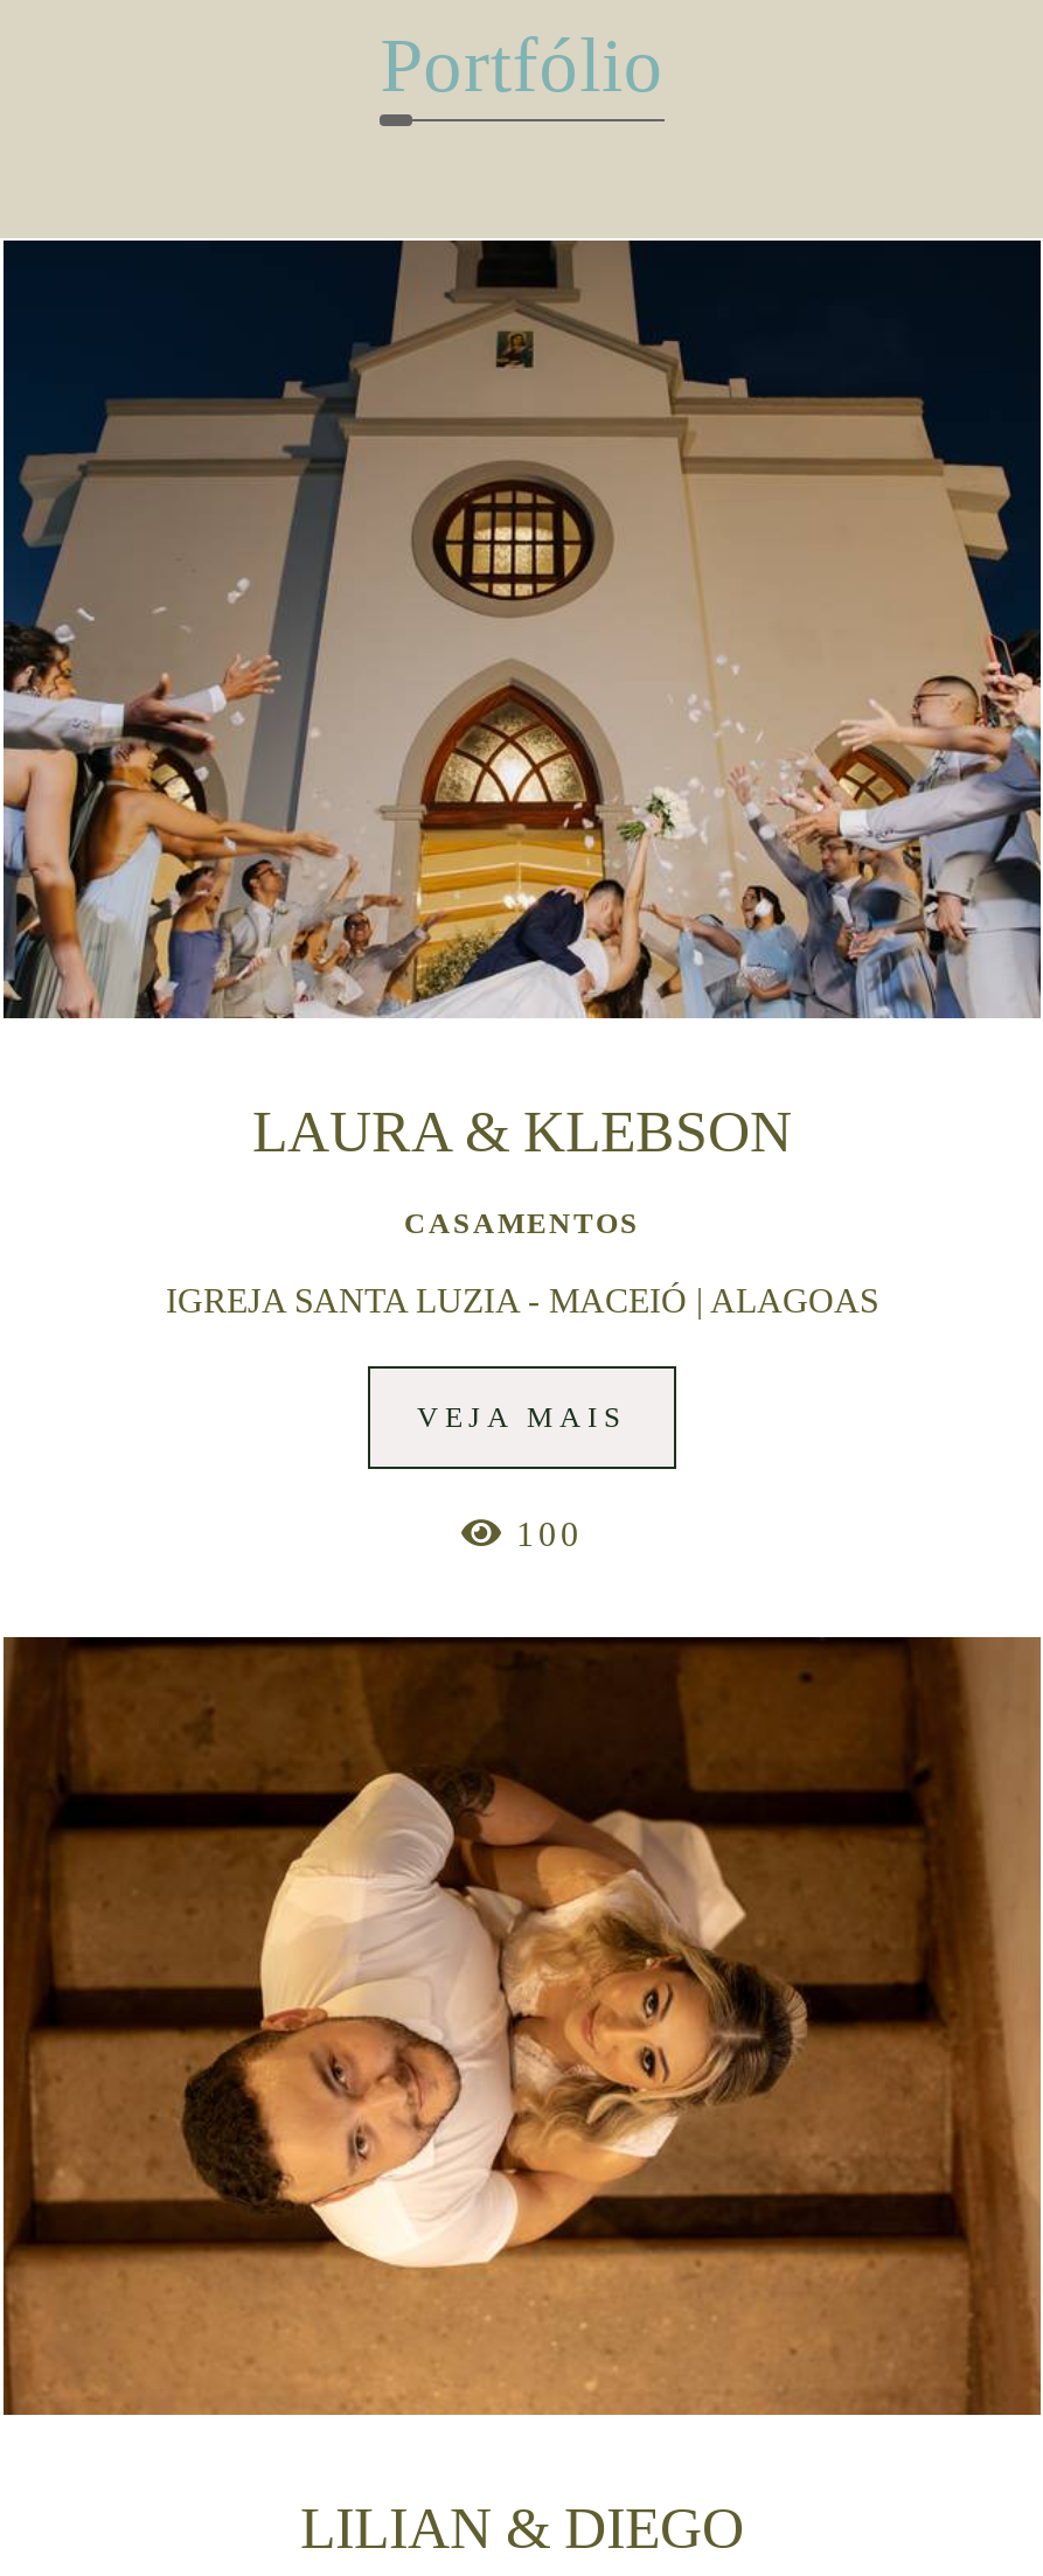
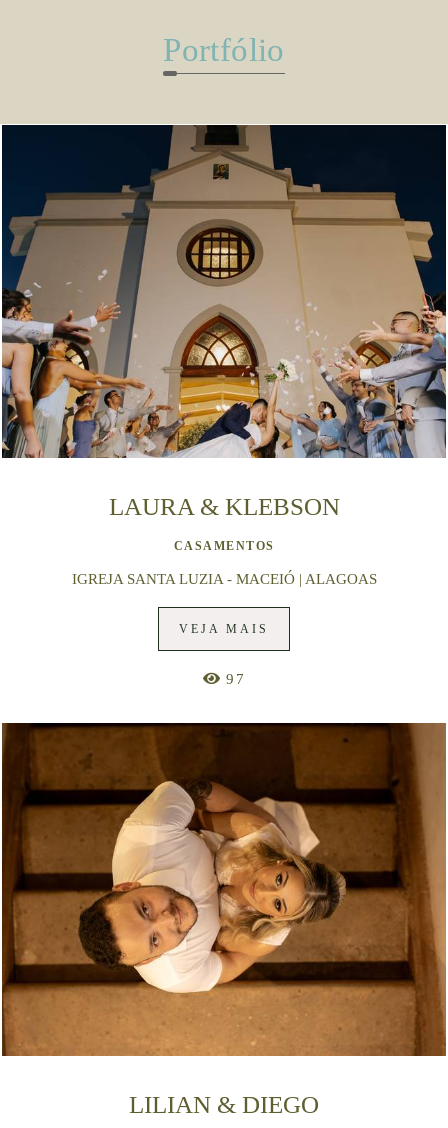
[516,1516,583,1554] 100 -> [226,671,245,687] 97

